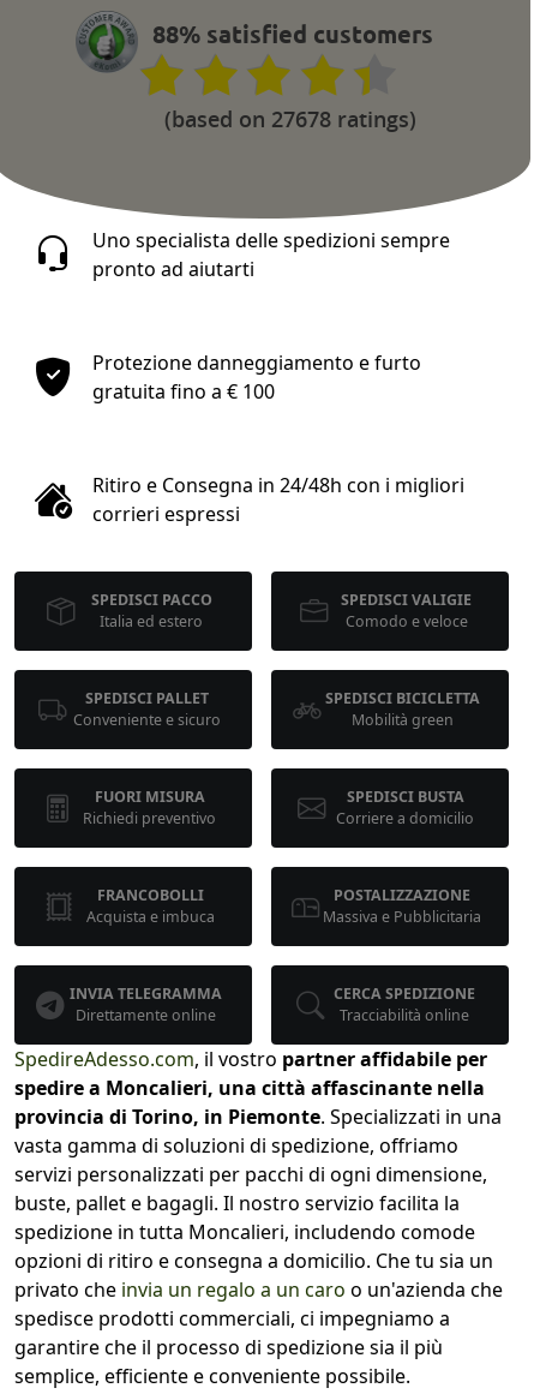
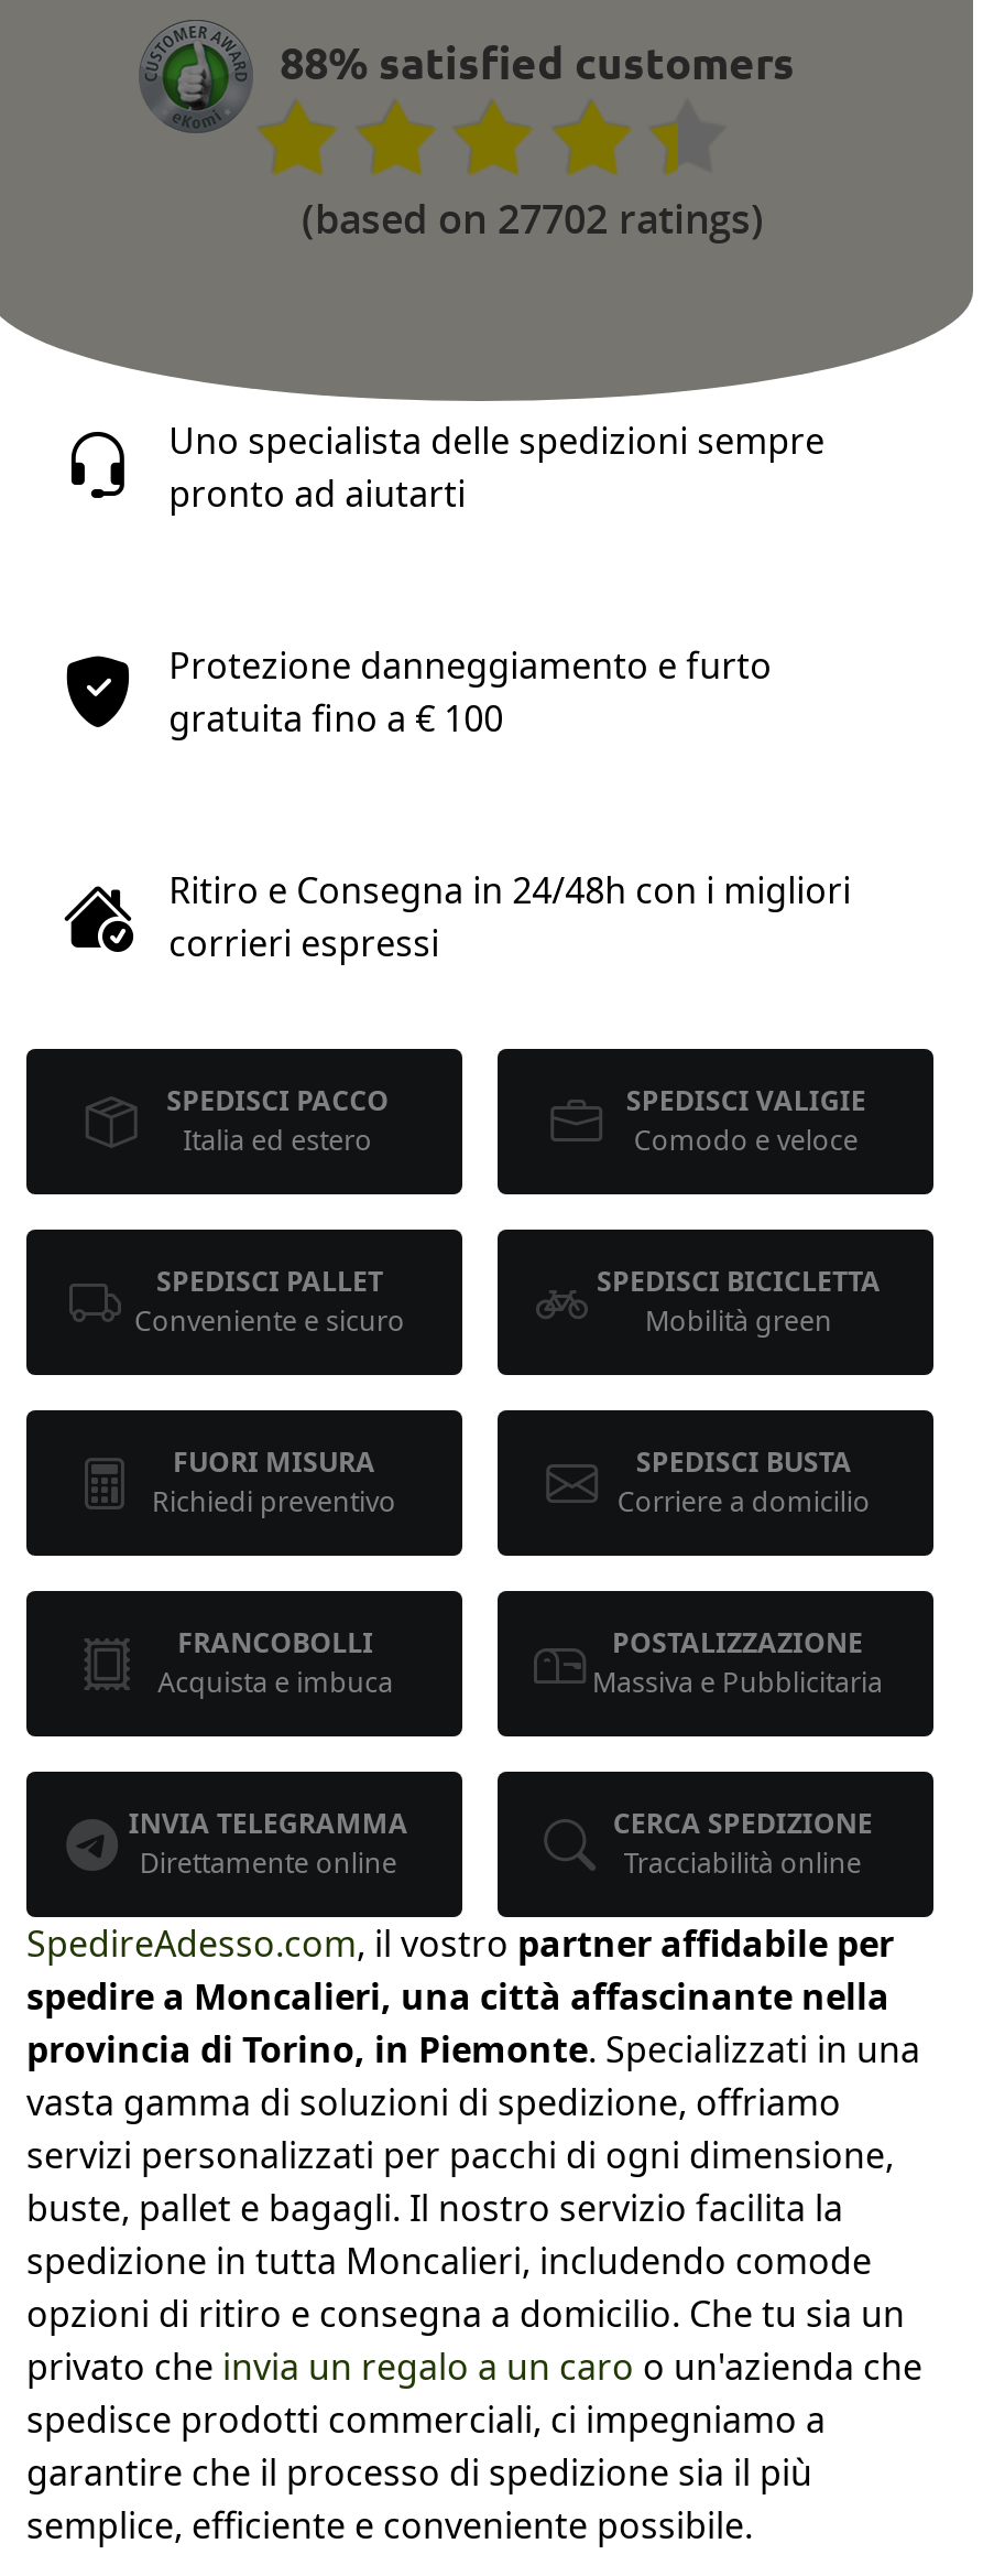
[164,105,416,134] (based on 27678 ratings) -> [302,192,764,245] (based on 27702 ratings)

